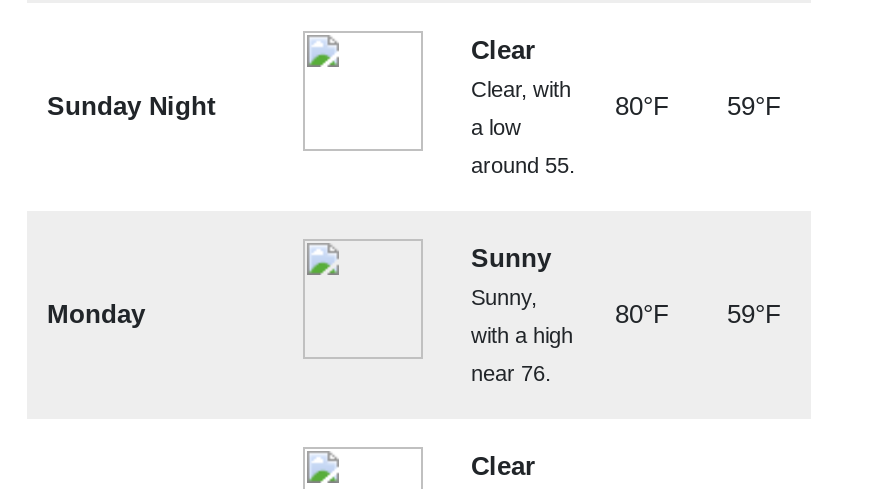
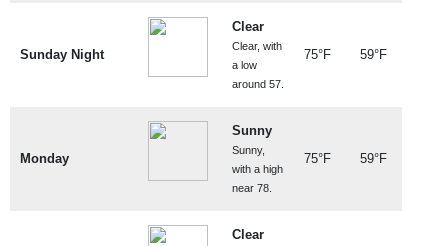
[615,91,781,121] 80°F 59°F -> [304,47,387,62] 75°F 59°F
[471,153,575,177] around 55. -> [232,78,284,90] around 57.
[615,299,781,329] 80°F 59°F -> [304,151,387,166] 75°F 59°F
[471,361,551,385] near 76. -> [232,182,272,194] near 78.

